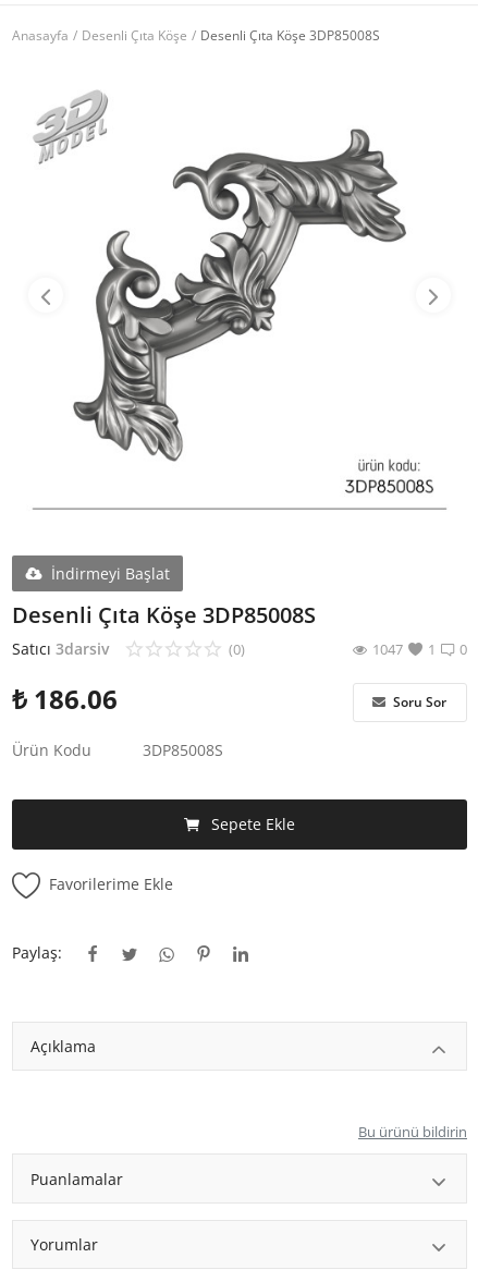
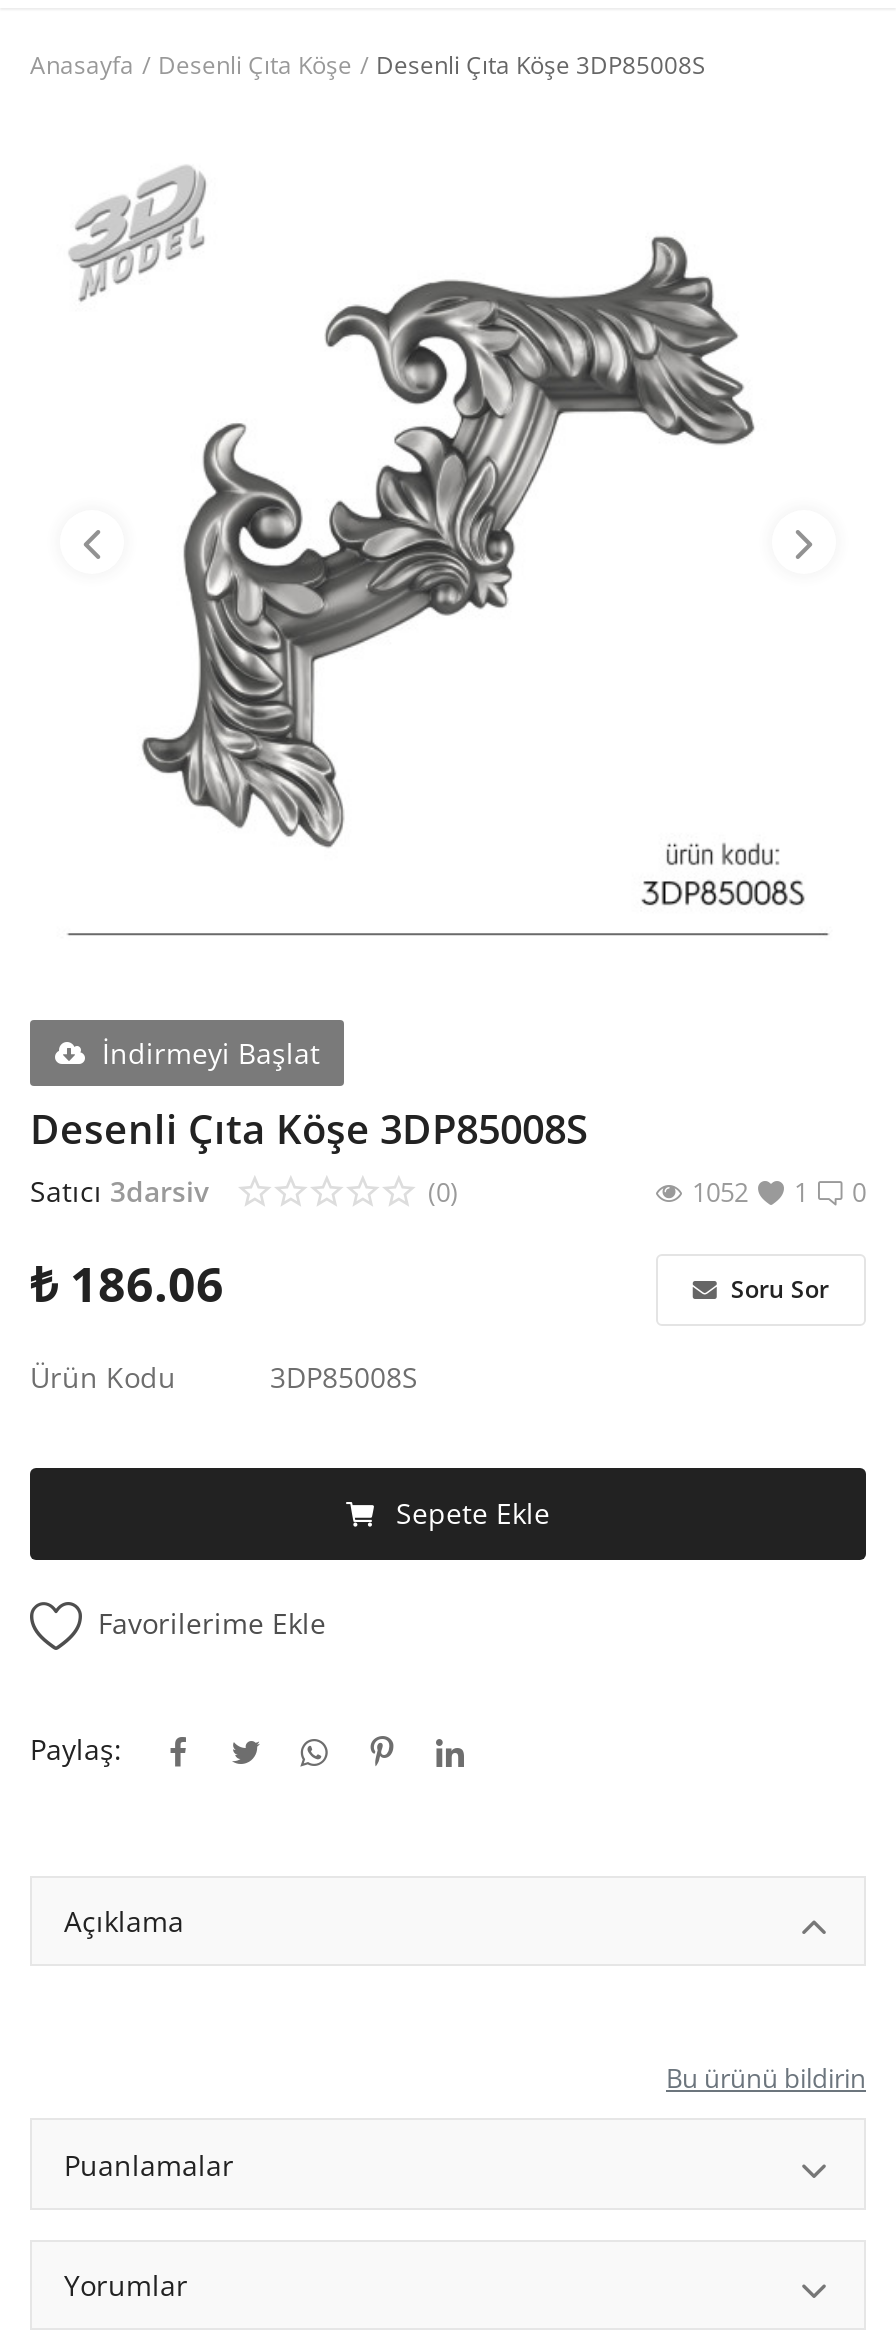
[372,639,467,659] 1047 1 0 -> [692,1174,866,1210] 1052 1 0

